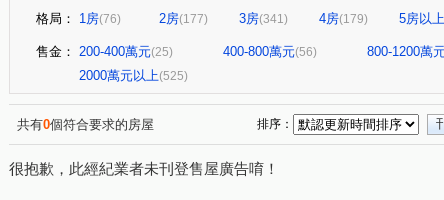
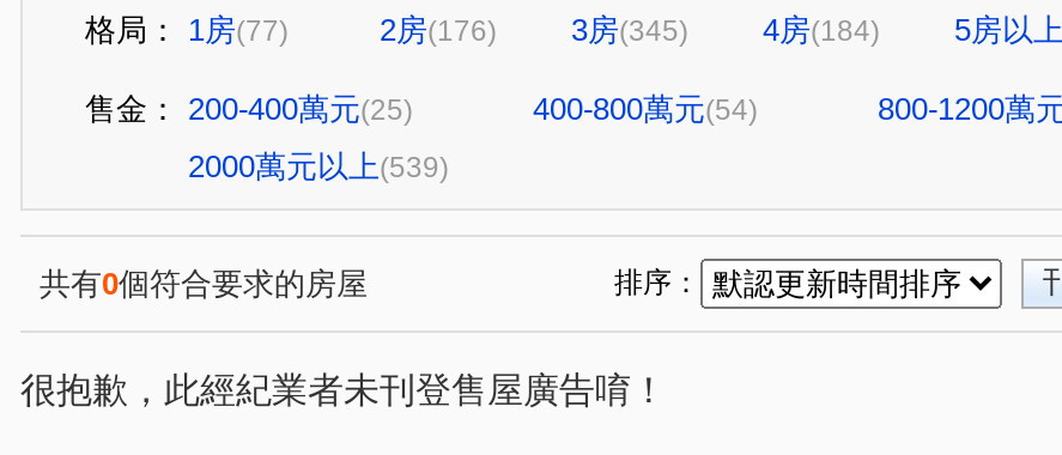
[36,11,121,26] 格局： 1房(76) -> [85,12,289,48] 格局： 1房(77)
[159,11,208,26] 2房(177) -> [380,12,497,48] 2房(176)
[239,11,288,26] 3房(341) -> [571,12,688,48] 3房(345)
[319,11,368,26] 4房(179) -> [763,12,880,48] 4房(184)
[223,44,317,59] 400-800萬元(56) -> [533,91,758,127] 400-800萬元(54)
[79,68,188,83] 2000萬元以上(525) -> [188,148,449,184] 2000萬元以上(539)

